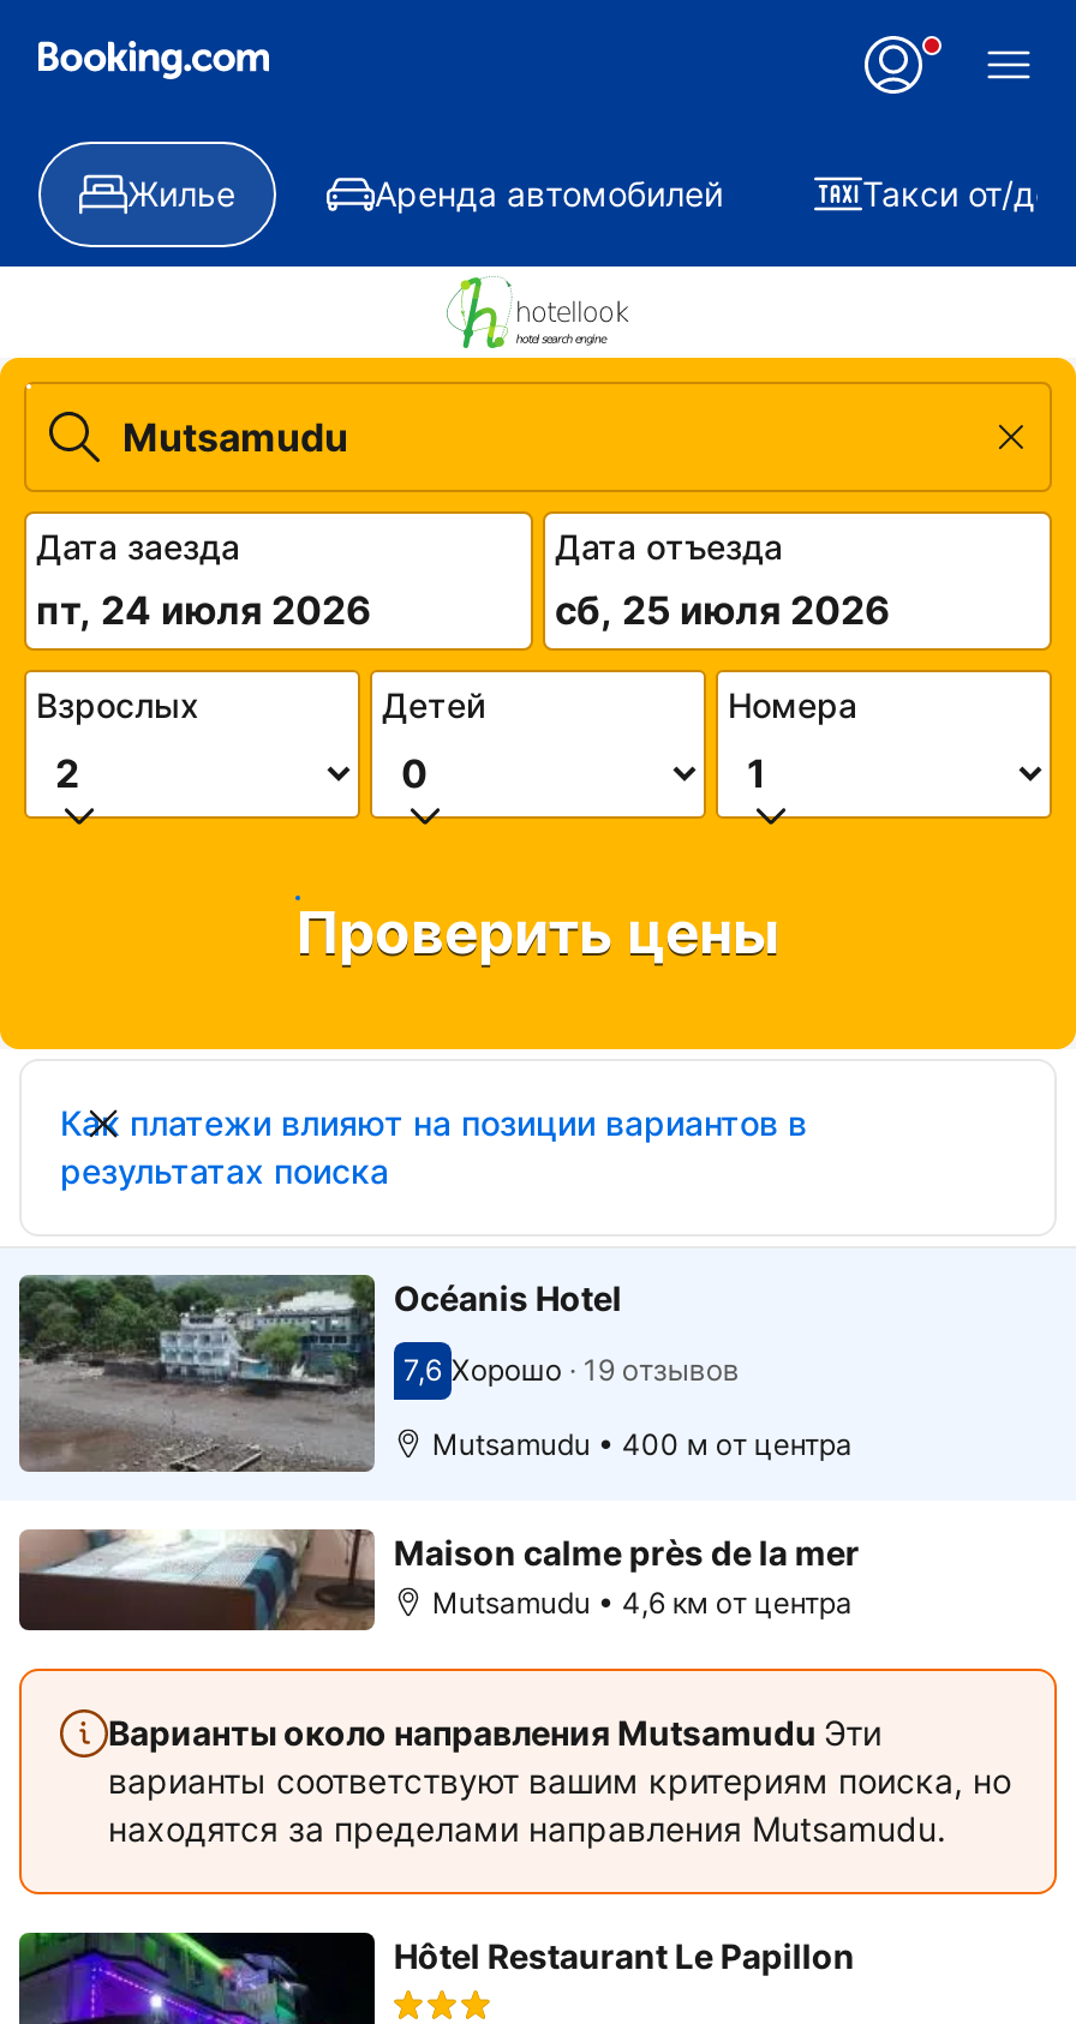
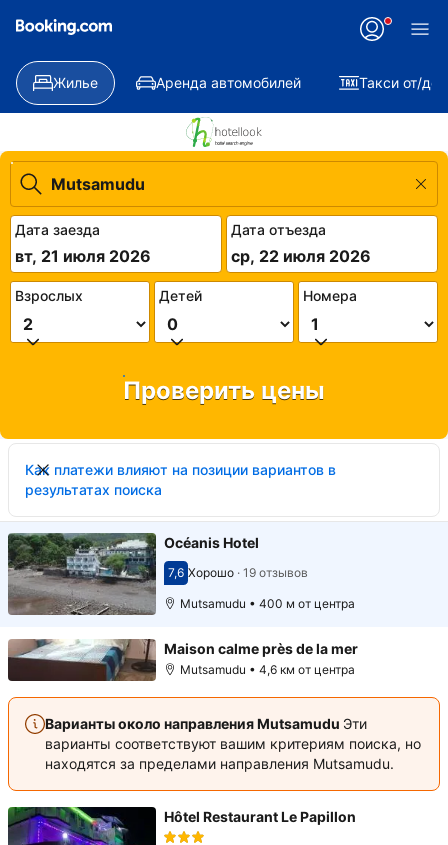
[36,586,372,634] пт, 24 июля 2026 -> [15,246,151,266] вт, 21 июля 2026
[555,586,891,634] сб, 25 июля 2026 -> [231,246,371,266] ср, 22 июля 2026

